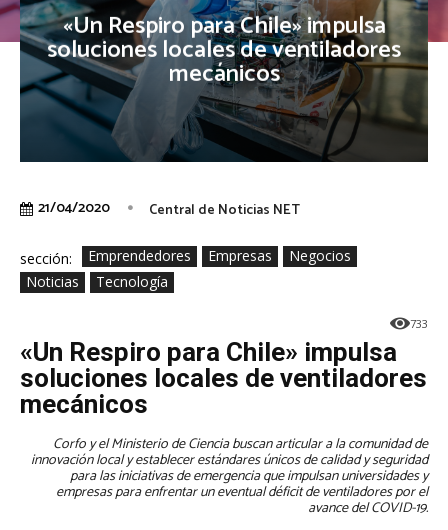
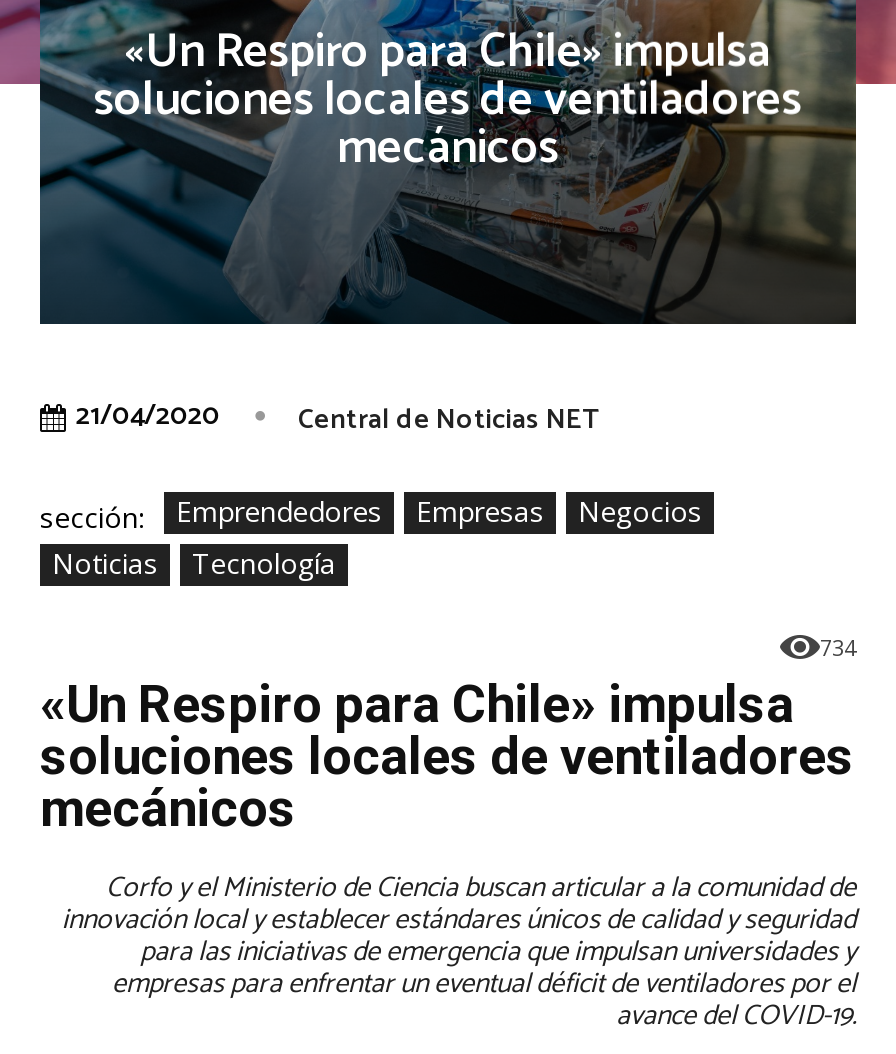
[410,316,428,331] 733 -> [820,632,856,662] 734

